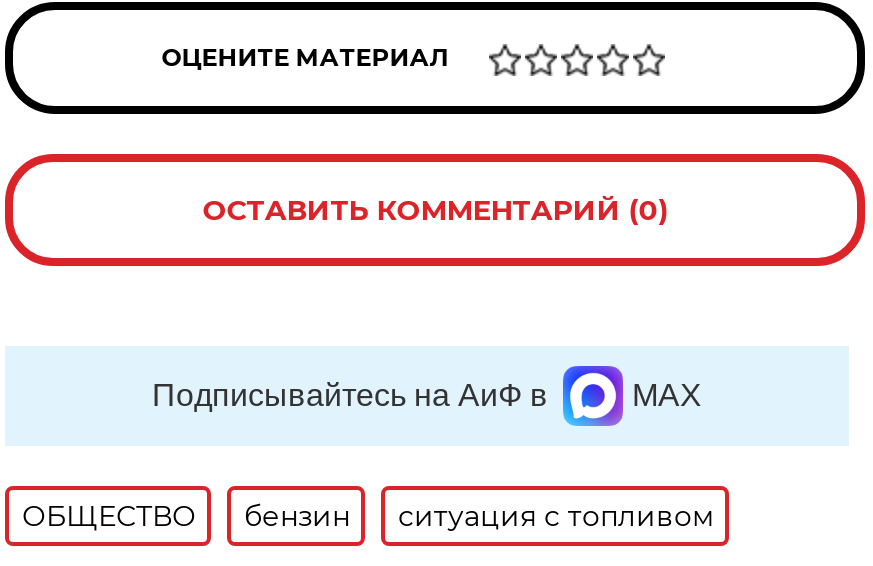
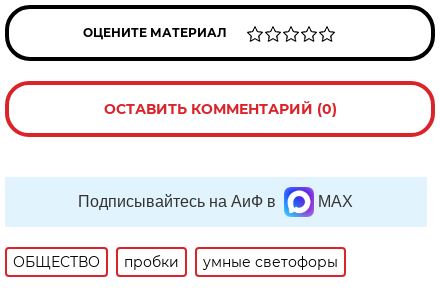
[244,498,714,534] бензин | ситуация с топливом -> [124,253,338,271] пробки | умные светофоры

